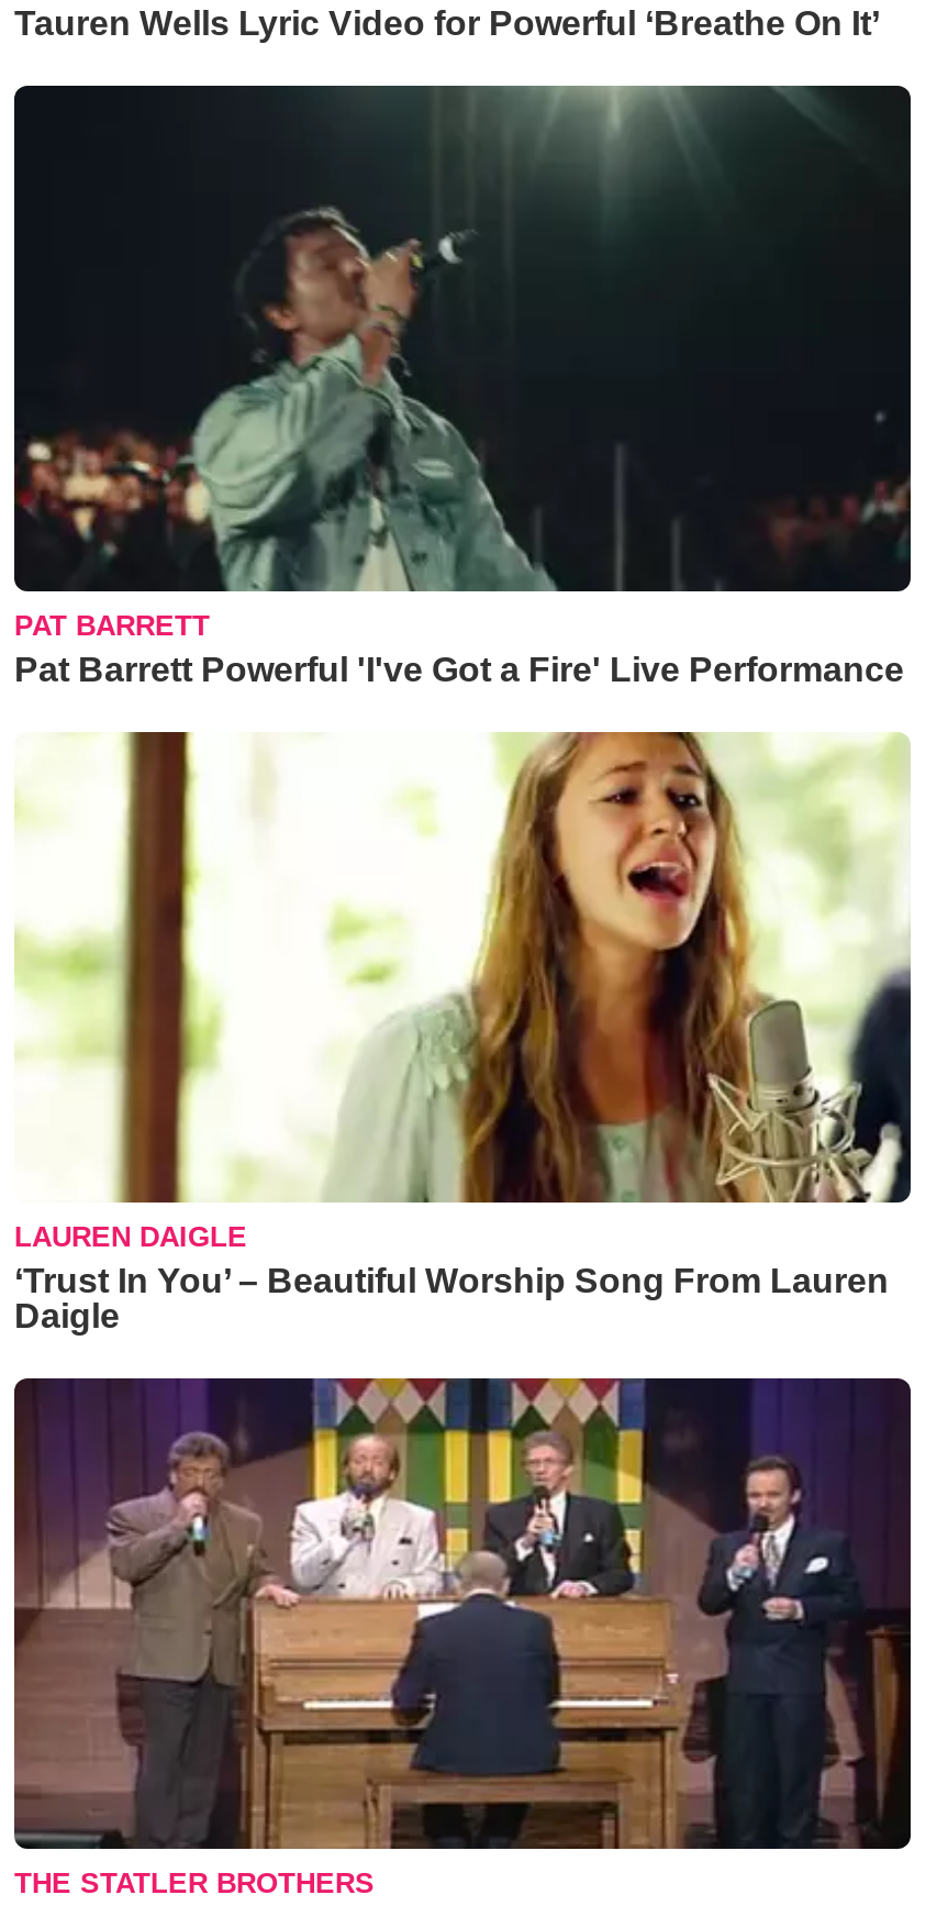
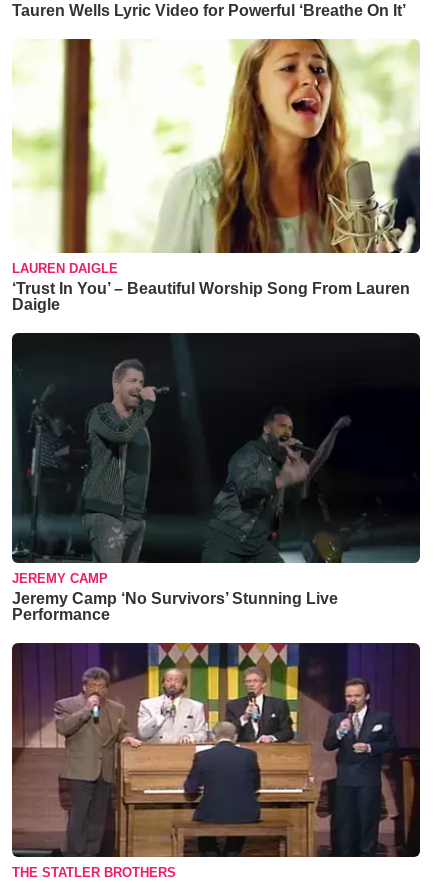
[12,84,913,687] [image] | PAT BARRETT | Pat Barrett Powerful 'I've Got a Fire' Live Performance -> none
moved [12,728,913,1334] -> [11,37,421,313]: [image] | LAUREN DAIGLE | ‘Trust In You’ – Beautiful Worship Song From Lauren | Daigle
none -> [11,336,420,623] [image] | JEREMY CAMP | Jeremy Camp ‘No Survivors’ Stunning Live | Performance

